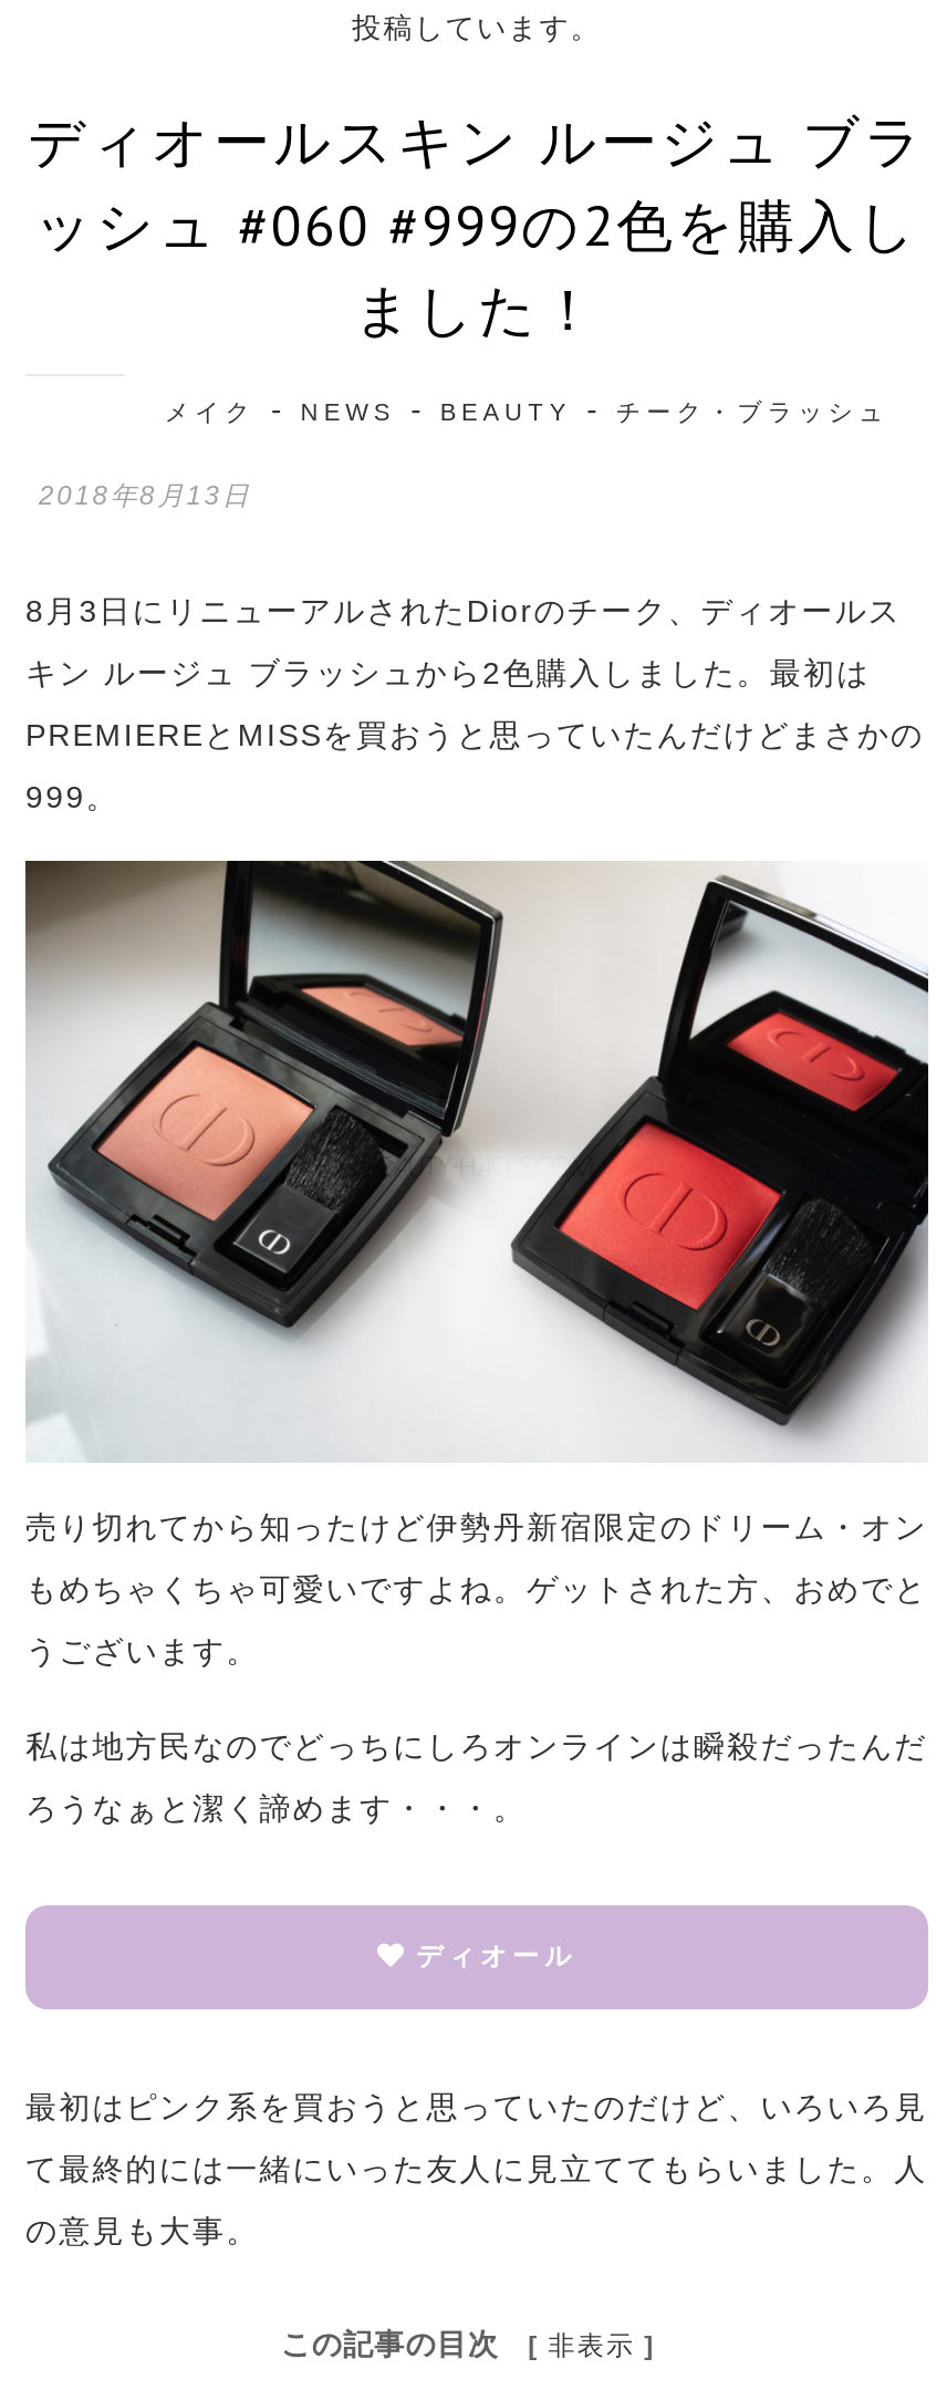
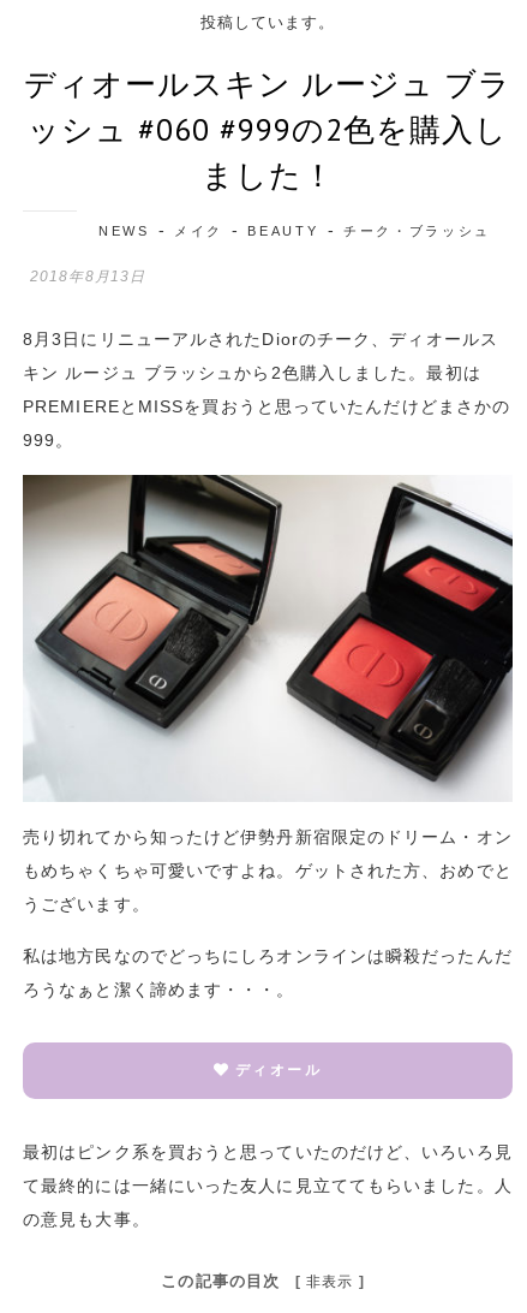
[164,392,889,427] メイク - NEWS - BEAUTY - チーク・ブラッシュ -> [98,220,491,239] NEWS - メイク - BEAUTY - チーク・ブラッシュ

